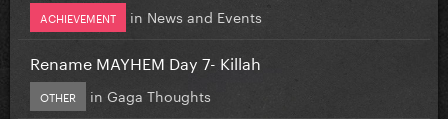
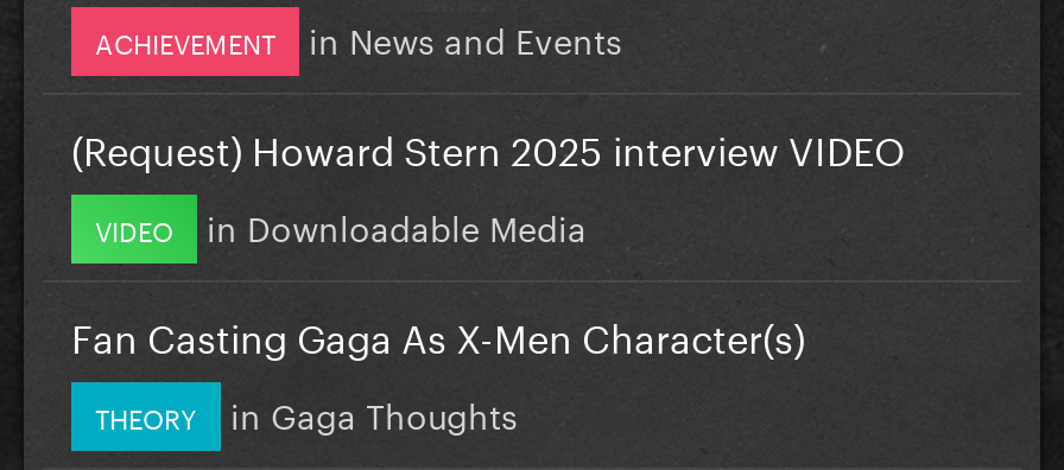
[30,49,261,105] Rename MAYHEM Day 7- Killah | OTHER -> [71,116,905,437] (Request) Howard Stern 2025 interview VIDEO | VIDEO | in Downloadable Media | Fan Casting Gaga As X-Men Character(s) | THEORY

